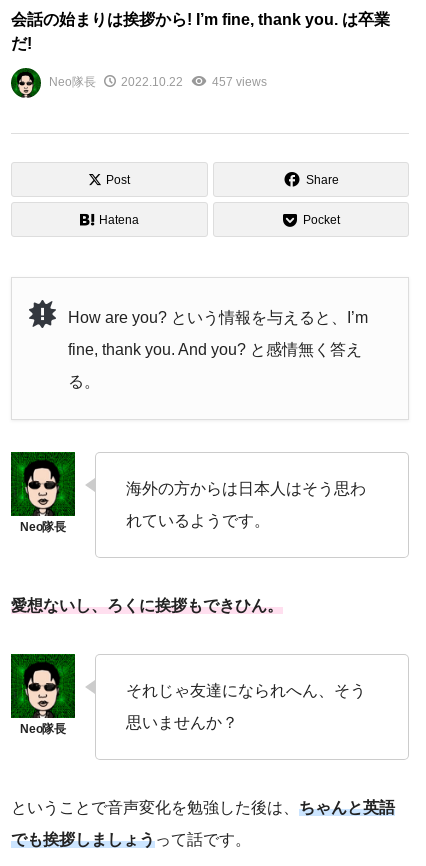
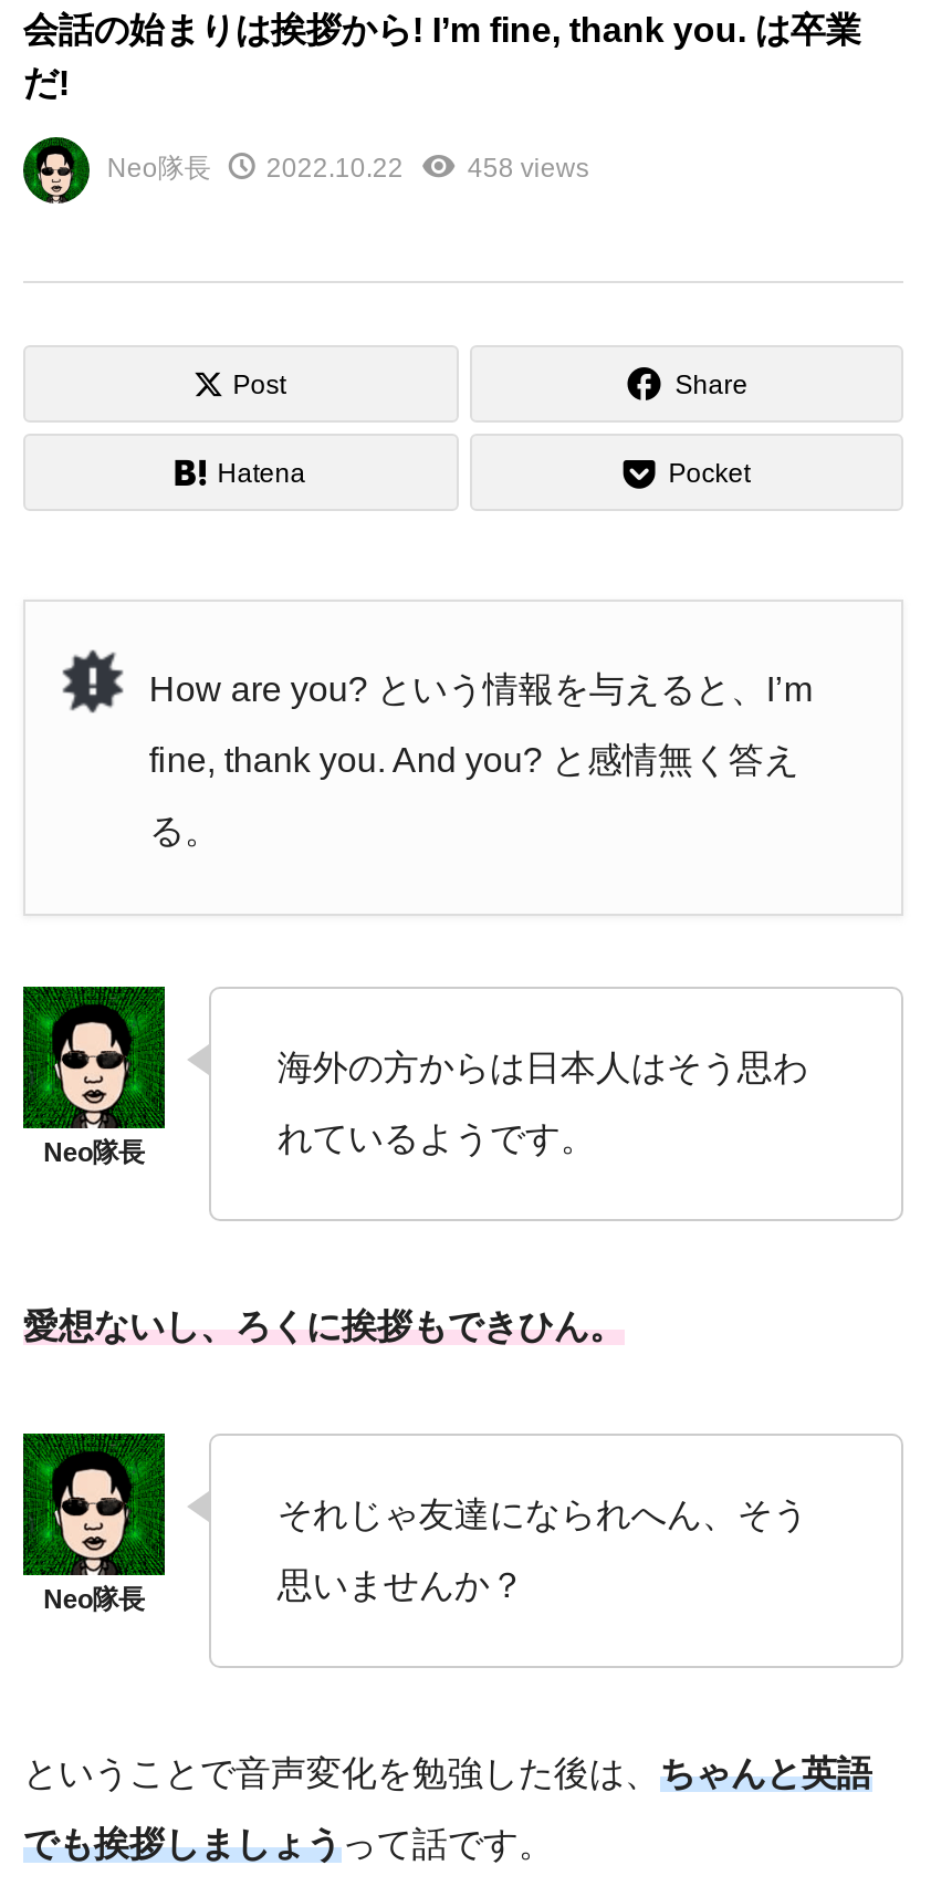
[212,75,267,89] 457 views -> [467,153,589,184] 458 views

